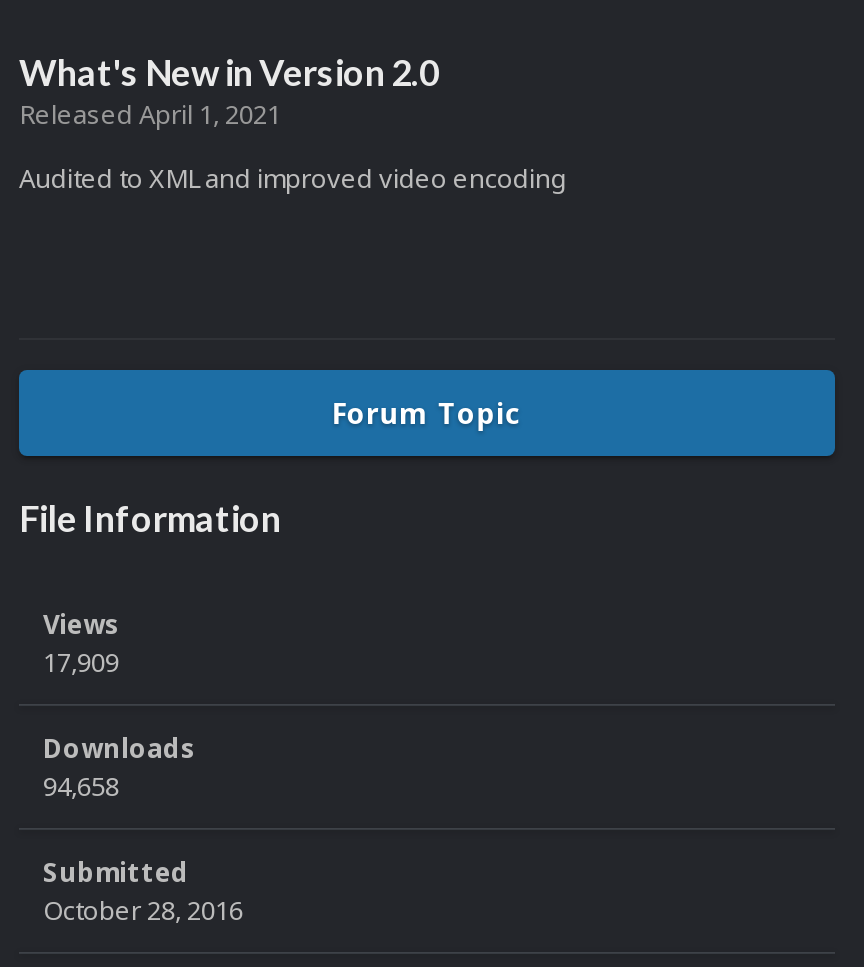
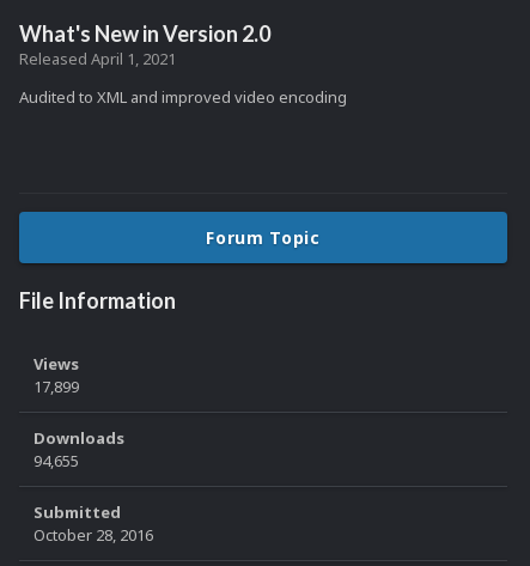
[43,645,119,681] 17,909 -> [33,376,79,398] 17,899
[43,769,119,805] 94,658 -> [33,450,79,472] 94,655

